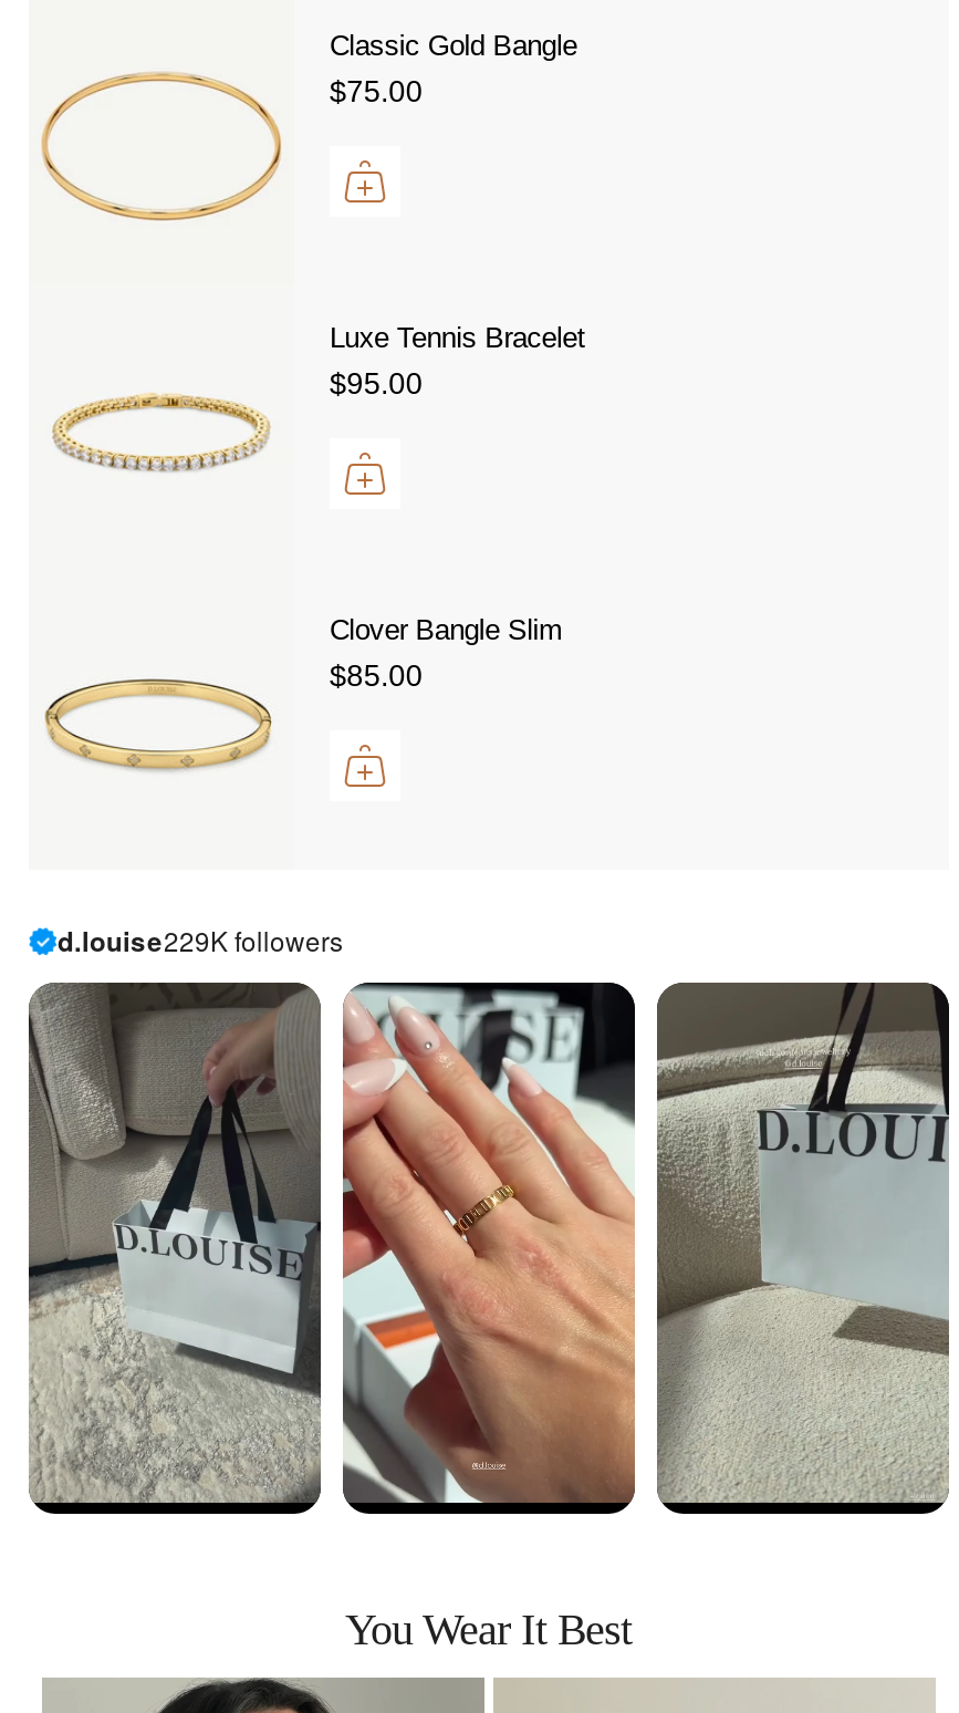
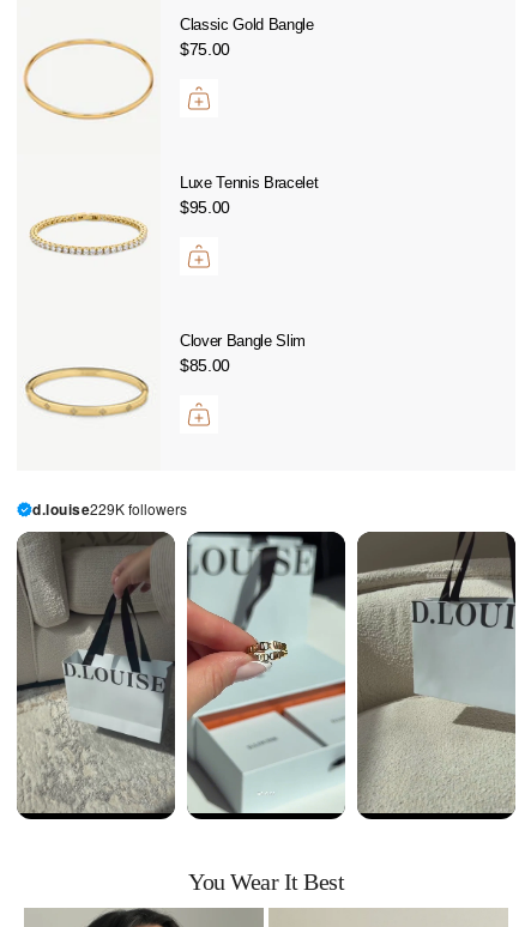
[341,998,637,1505] [image] -> [186,538,346,813] [image]

